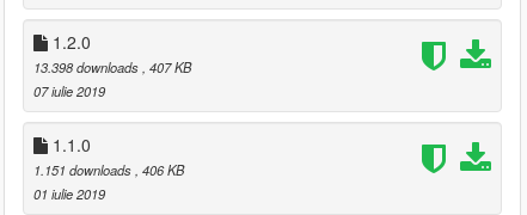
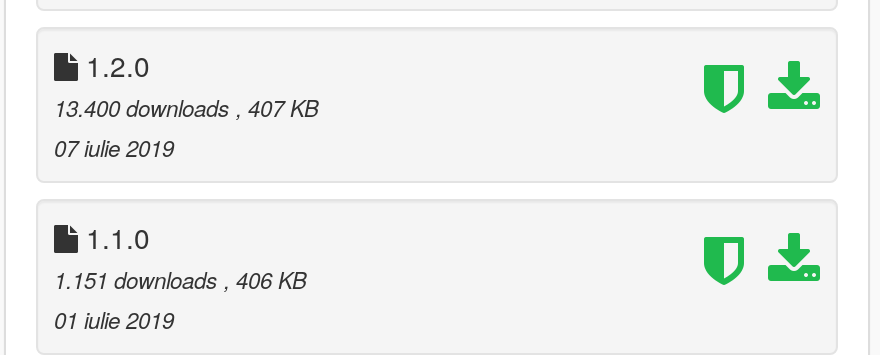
[33,57,191,76] 13.398 downloads, 407 KB -> [54,91,318,123] 13.400 downloads, 407 KB

